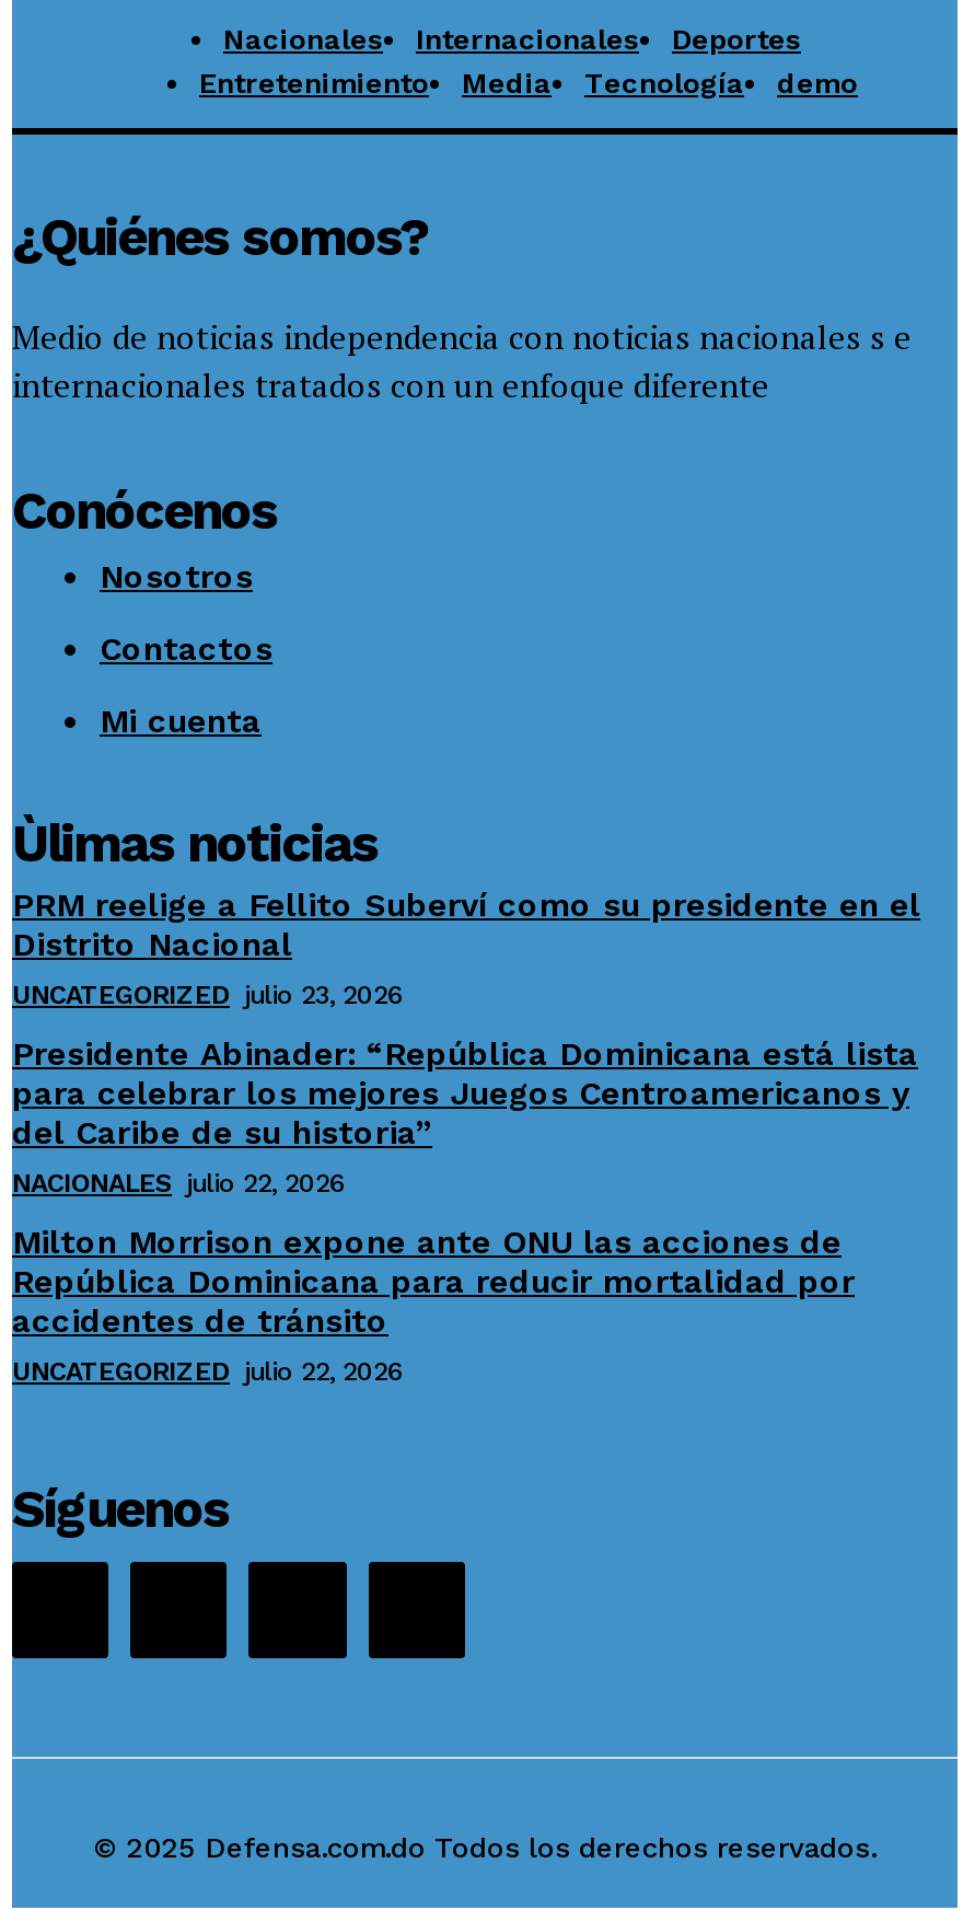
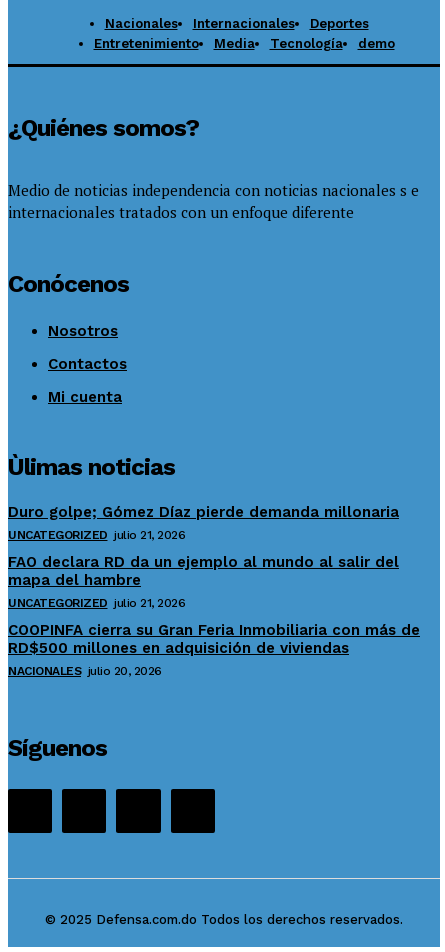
[12,886,920,1010] PRM reelige a Fellito Suberví como su presidente en el | Distrito Nacional | UNCATEGORIZED julio 23, 2026 -> [8,503,399,542] Duro golpe; Gómez Díaz pierde demanda millonaria | UNCATEGORIZED julio 21, 2026
[12,1035,918,1199] Presidente Abinader: “República Dominicana está lista | para celebrar los mejores Juegos Centroamericanos y | del Caribe de su historia” | NACIONALES julio 22, 2026 -> [8,553,399,610] FAO declara RD da un ejemplo al mundo al salir del | mapa del hambre | UNCATEGORIZED julio 21, 2026
[12,1223,855,1387] Milton Morrison expone ante ONU las acciones de | República Dominicana para reducir mortalidad por | accidentes de tránsito | UNCATEGORIZED julio 22, 2026 -> [8,621,420,678] COOPINFA cierra su Gran Feria Inmobiliaria con más de | RD$500 millones en adquisición de viviendas | NACIONALES julio 20, 2026

